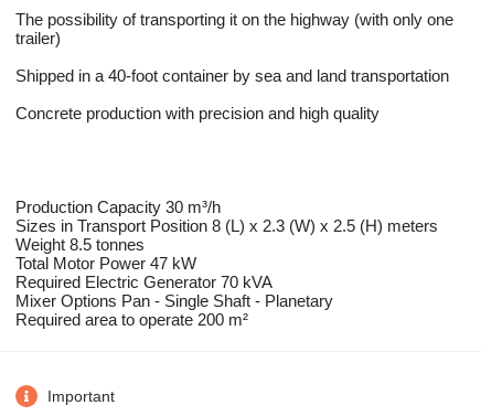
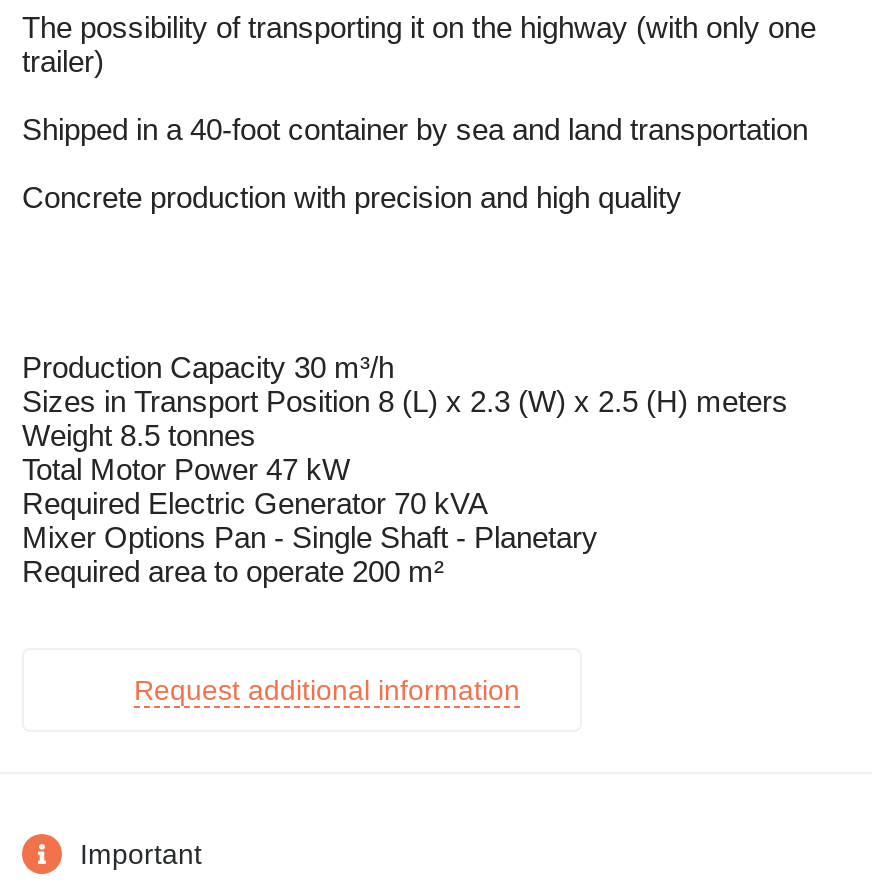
none -> [134,674,520,706] Request additional information

